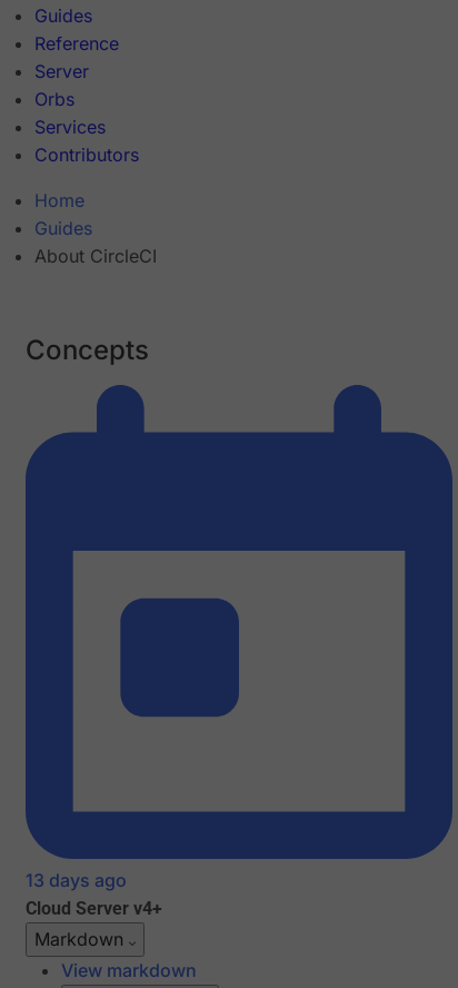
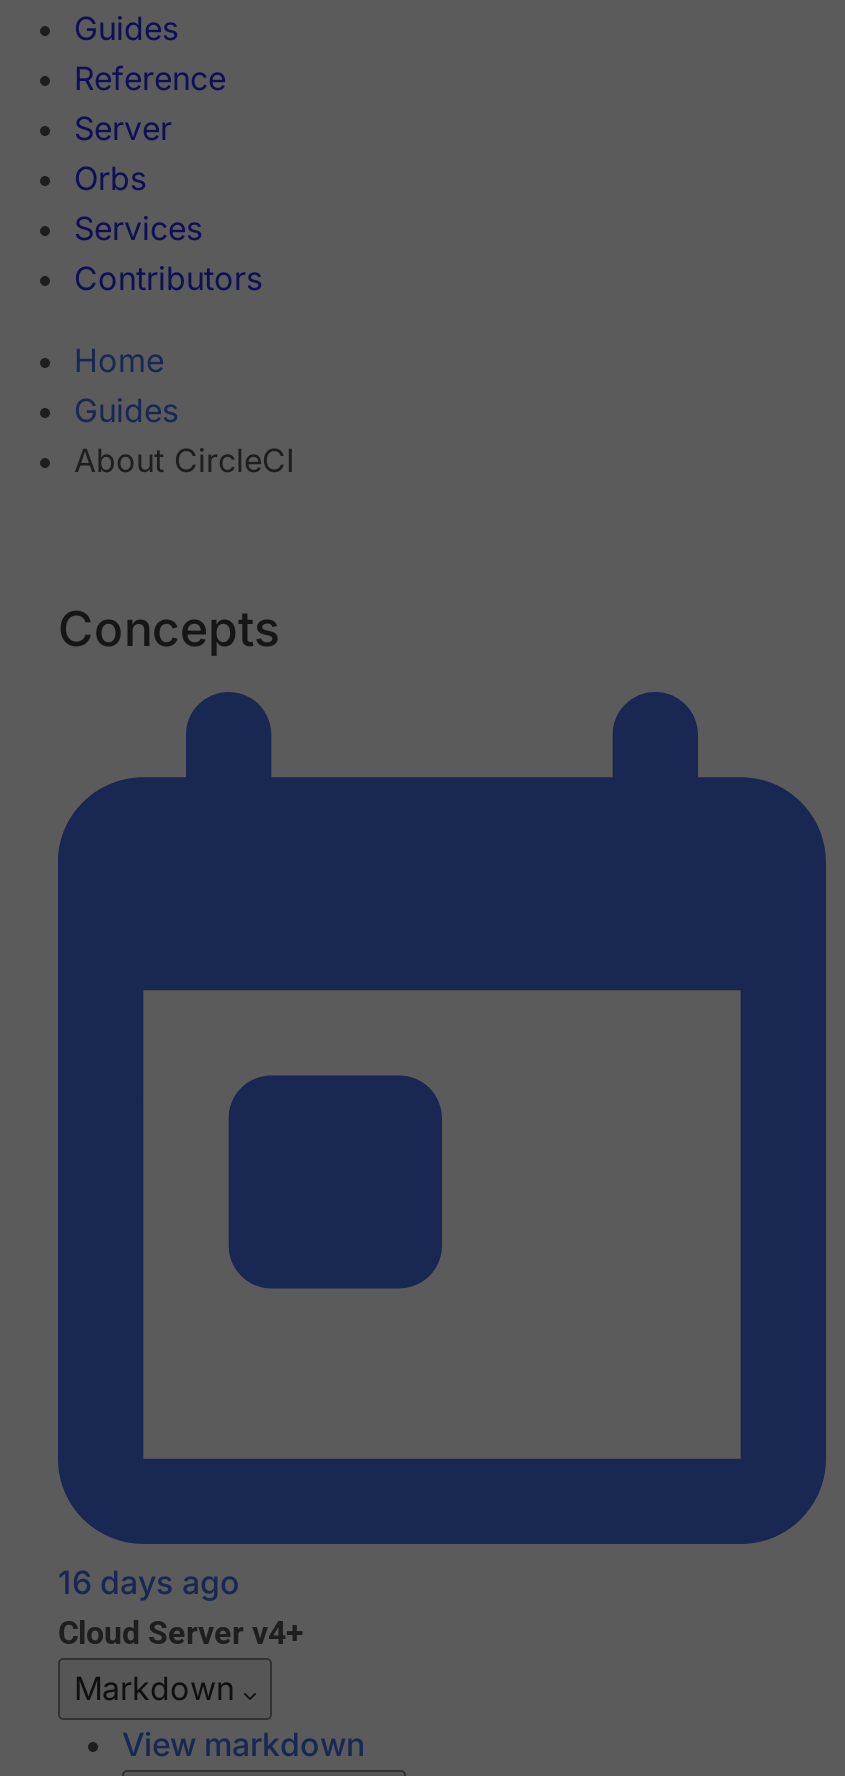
[26,870,127,892] 13 days ago -> [58,1563,240,1603] 16 days ago

